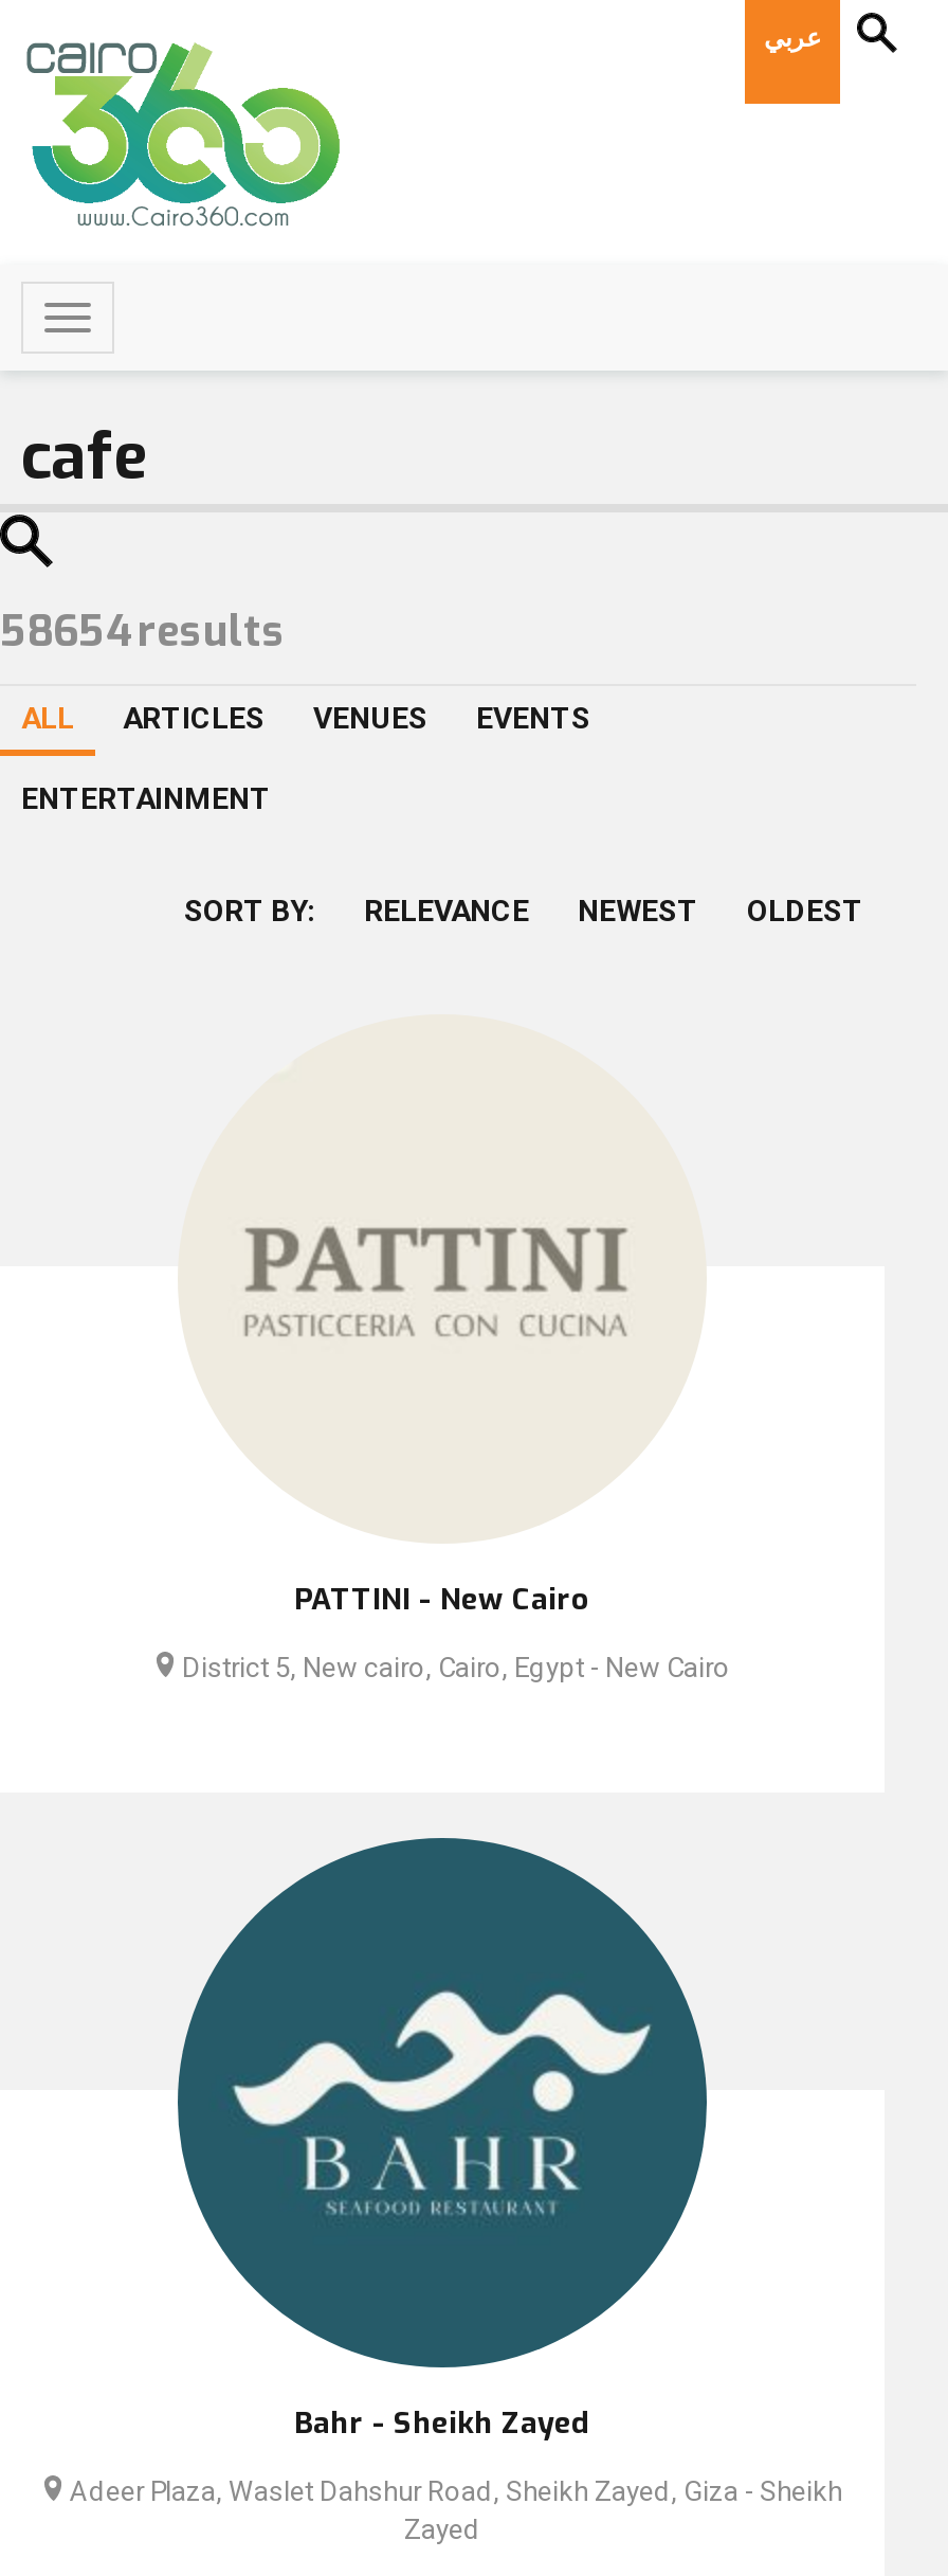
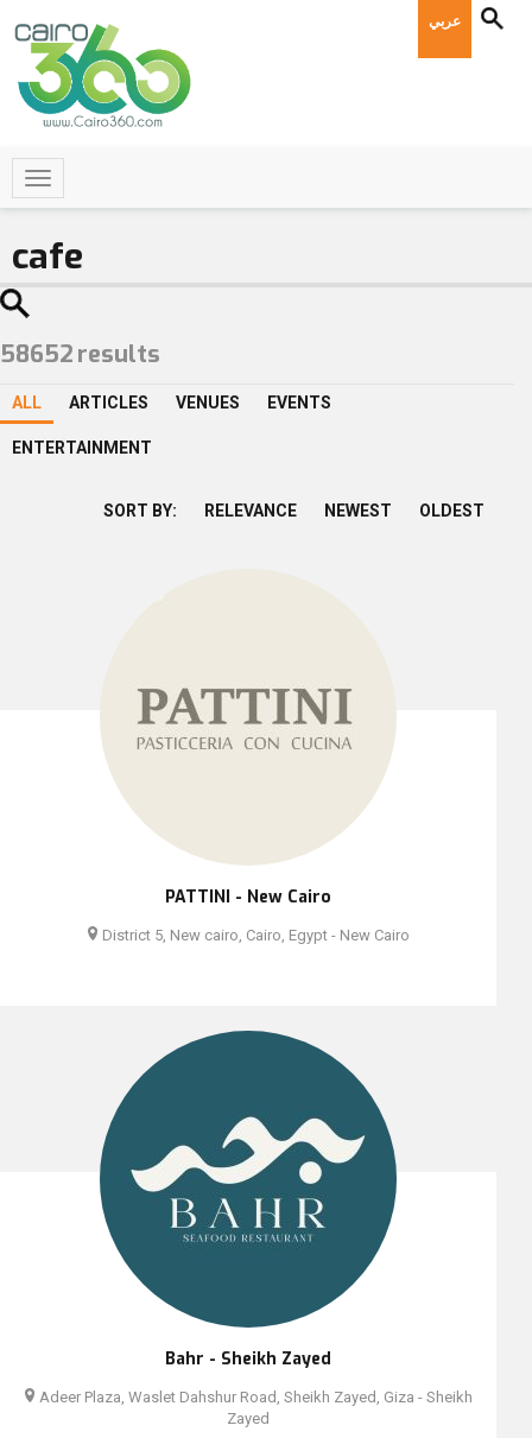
[0,603,286,660] 58654 results -> [0,338,160,370] 58652 results

